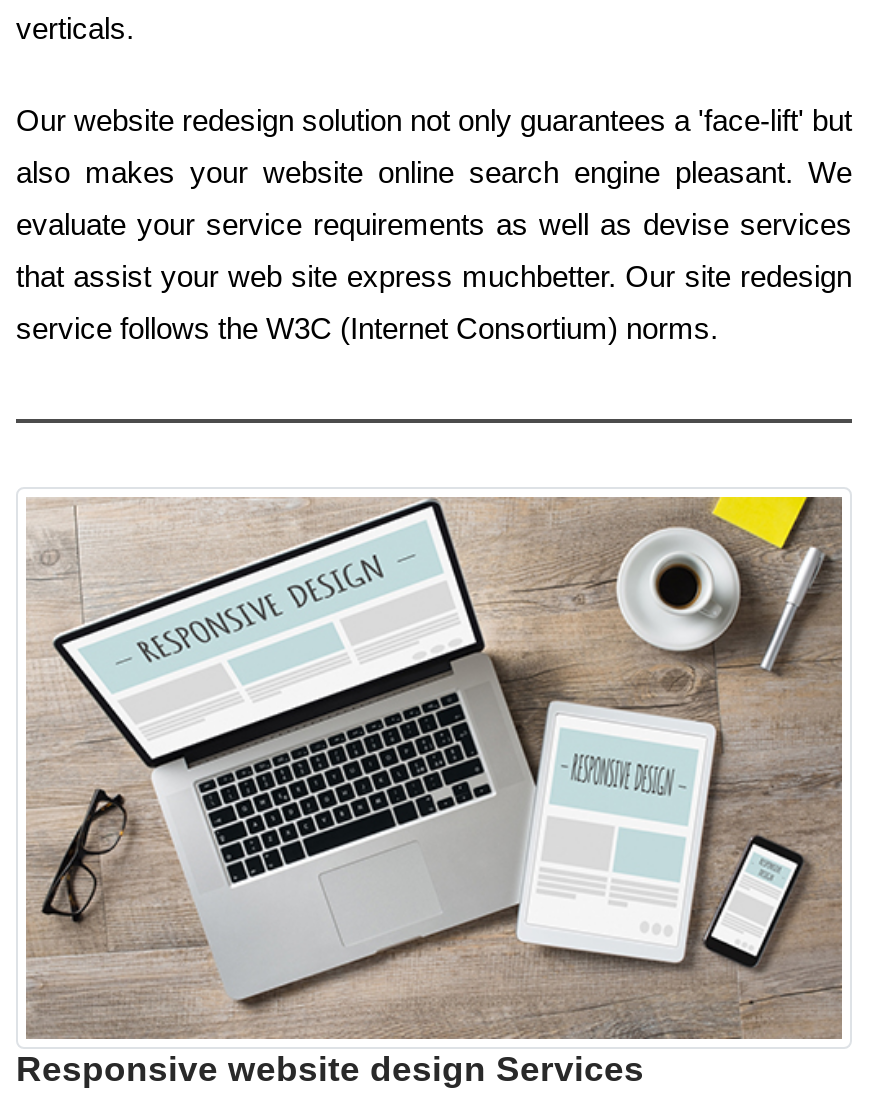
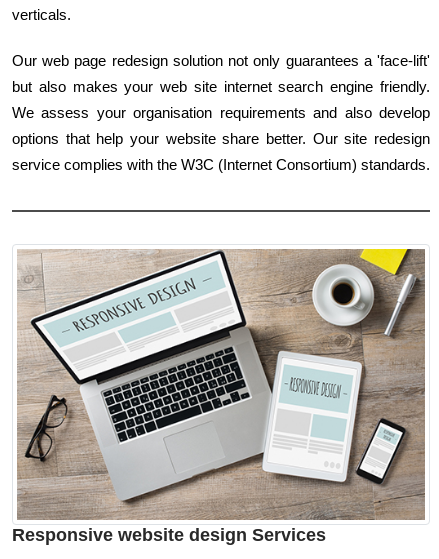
[16,103,852,137] Our website redesign solution not only guarantees a 'face-lift' but -> [12,52,430,69] Our web page redesign solution not only guarantees a 'face-lift'
[16,155,852,189] also makes your website online search engine pleasant. We -> [12,78,430,95] but also makes your web site internet search engine friendly.
[16,207,852,241] evaluate your service requirements as well as devise services -> [12,104,430,121] We assess your organisation requirements and also develop
[16,259,852,293] that assist your web site express muchbetter. Our site redesign -> [12,130,430,147] options that help your website share better. Our site redesign
[16,311,718,345] service follows the W3C (Internet Consortium) norms. -> [12,156,430,173] service complies with the W3C (Internet Consortium) standards.

